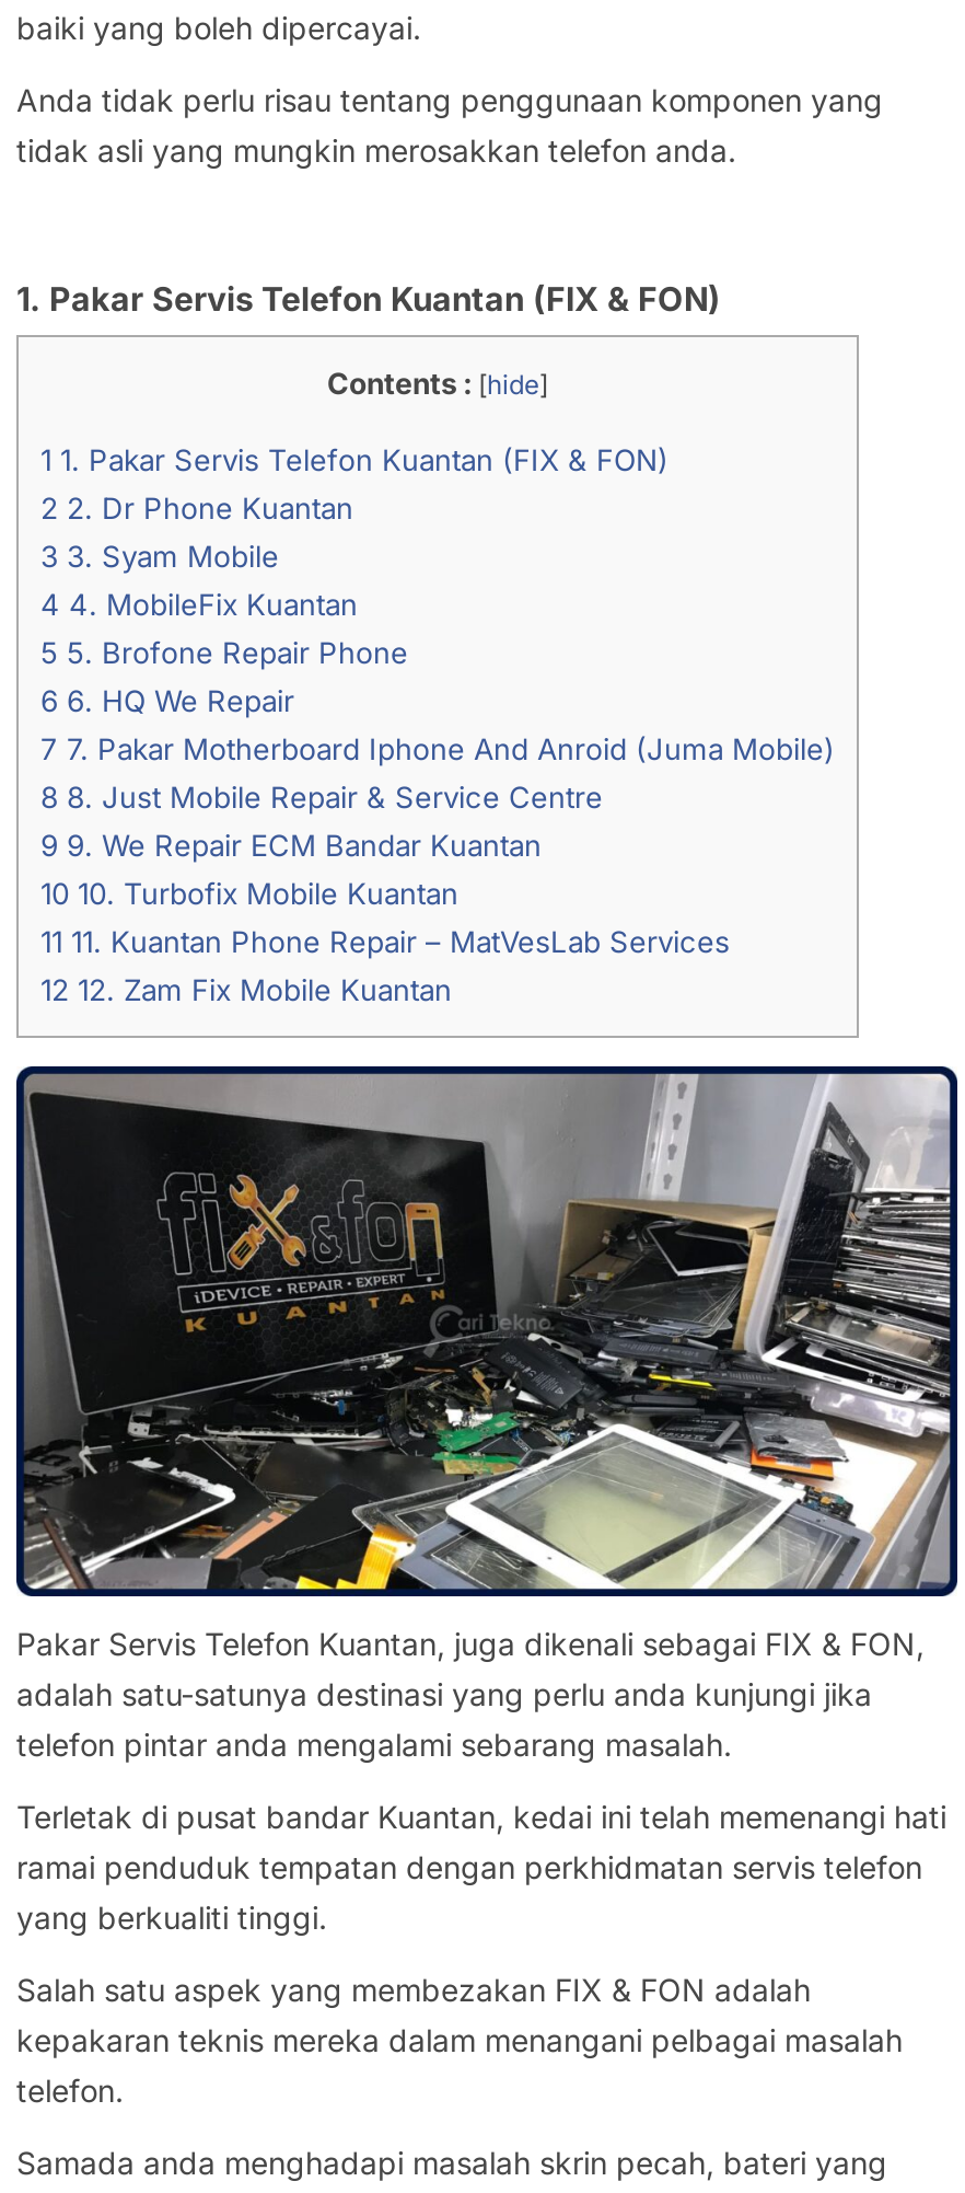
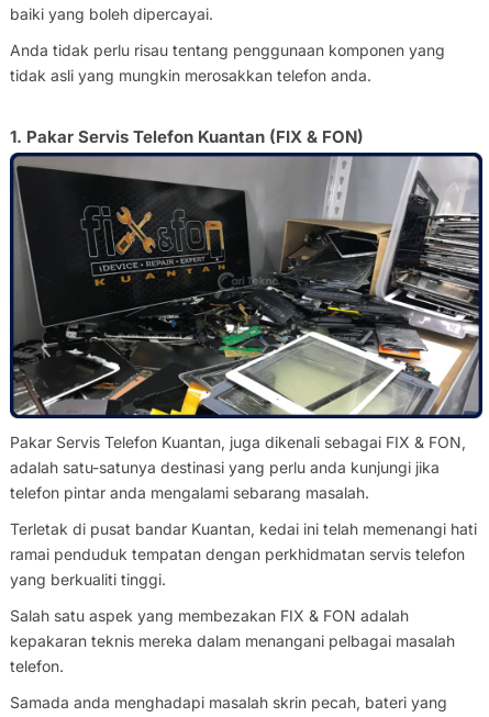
[40,366,835,1008] Contents : [hide] | 1 1. Pakar Servis Telefon Kuantan (FIX & FON) | 2 2. Dr Phone Kuantan | 3 3. Syam Mobile | 4 4. MobileFix Kuantan | 5 5. Brofone Repair Phone | 6 6. HQ We Repair | 7 7. Pakar Motherboard Iphone And Anroid (Juma Mobile) | 8 8. Just Mobile Repair & Service Centre | 9 9. We Repair ECM Bandar Kuantan | 10 10. Turbofix Mobile Kuantan | 11 11. Kuantan Phone Repair – MatVesLab Services | 12 12. Zam Fix Mobile Kuantan -> none

